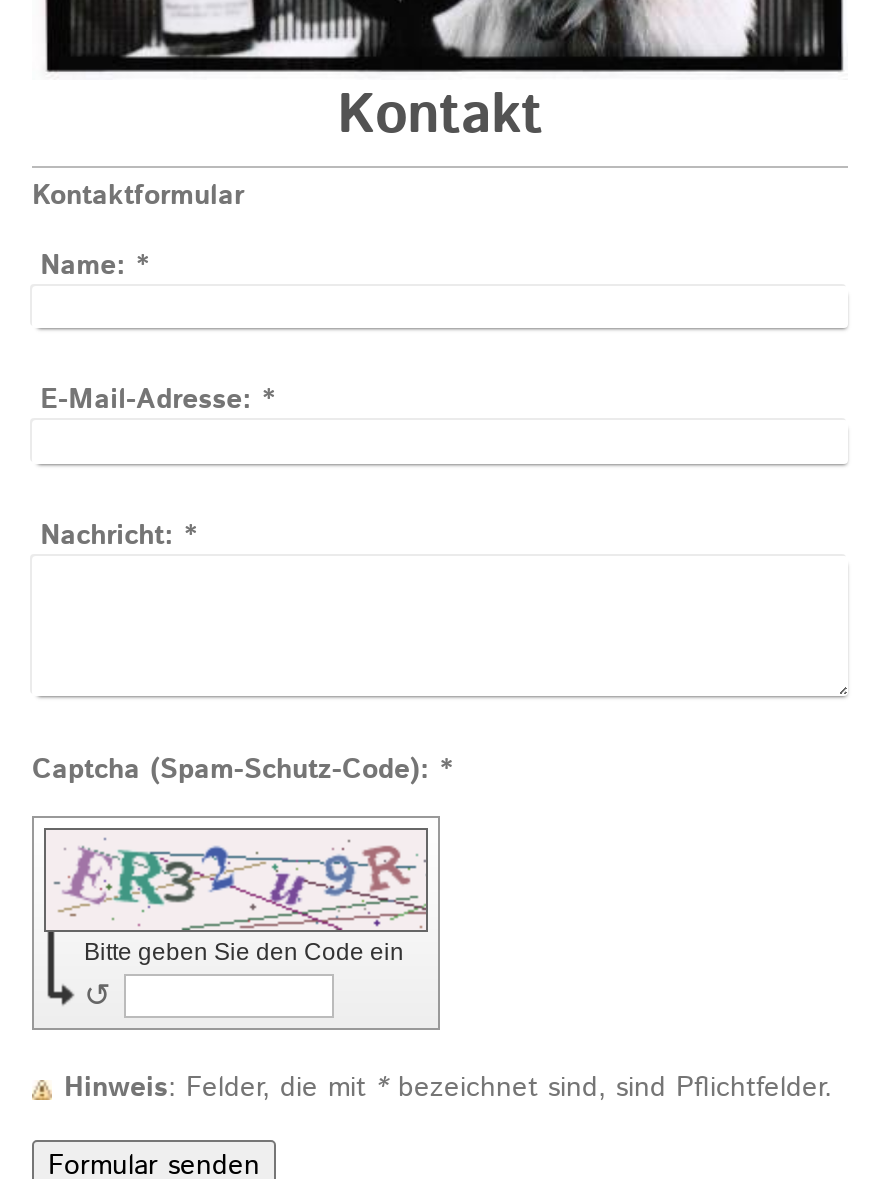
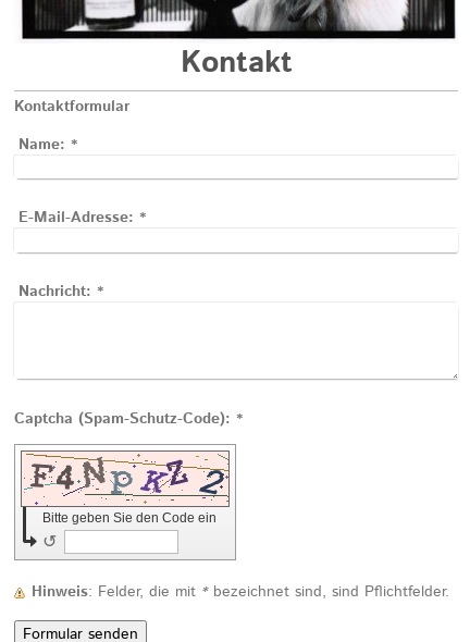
[54,832,426,932] [image] -> [24,454,228,506] [image]

